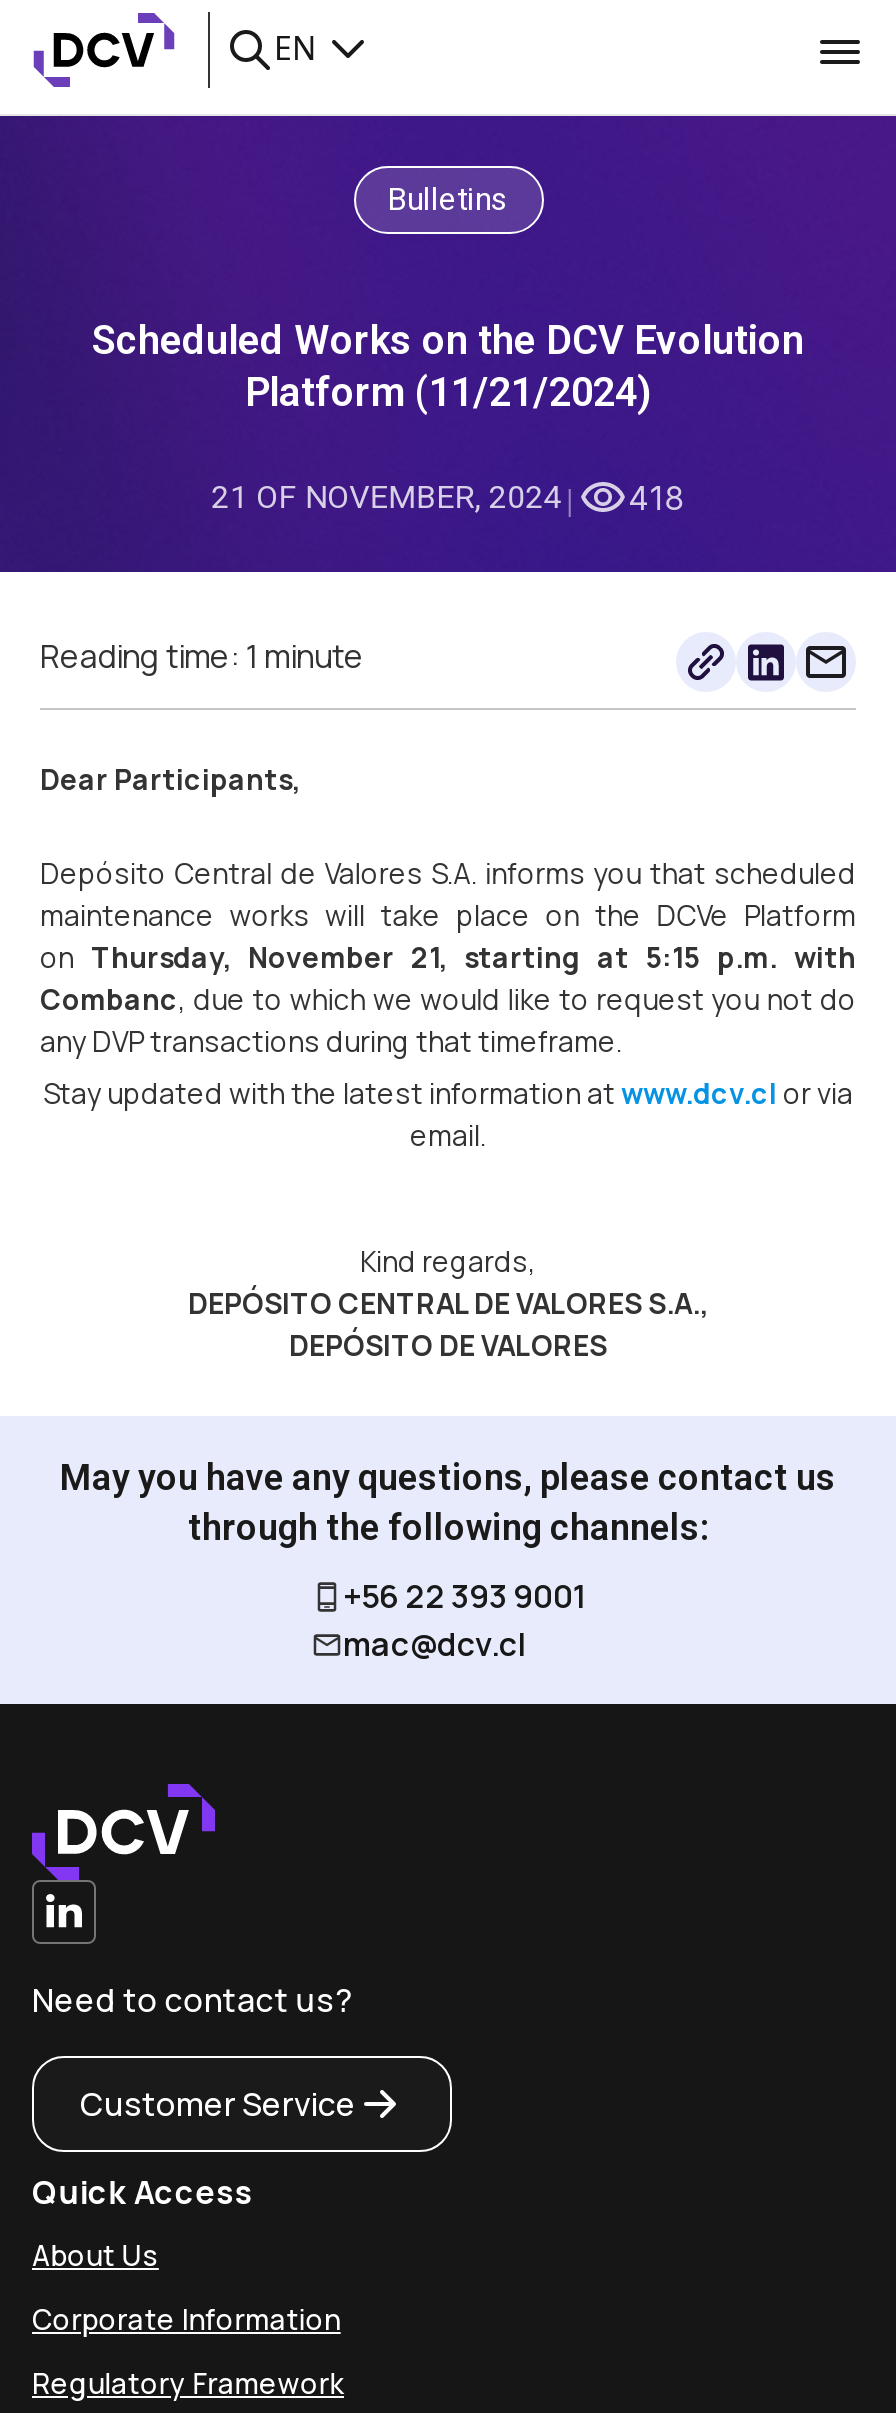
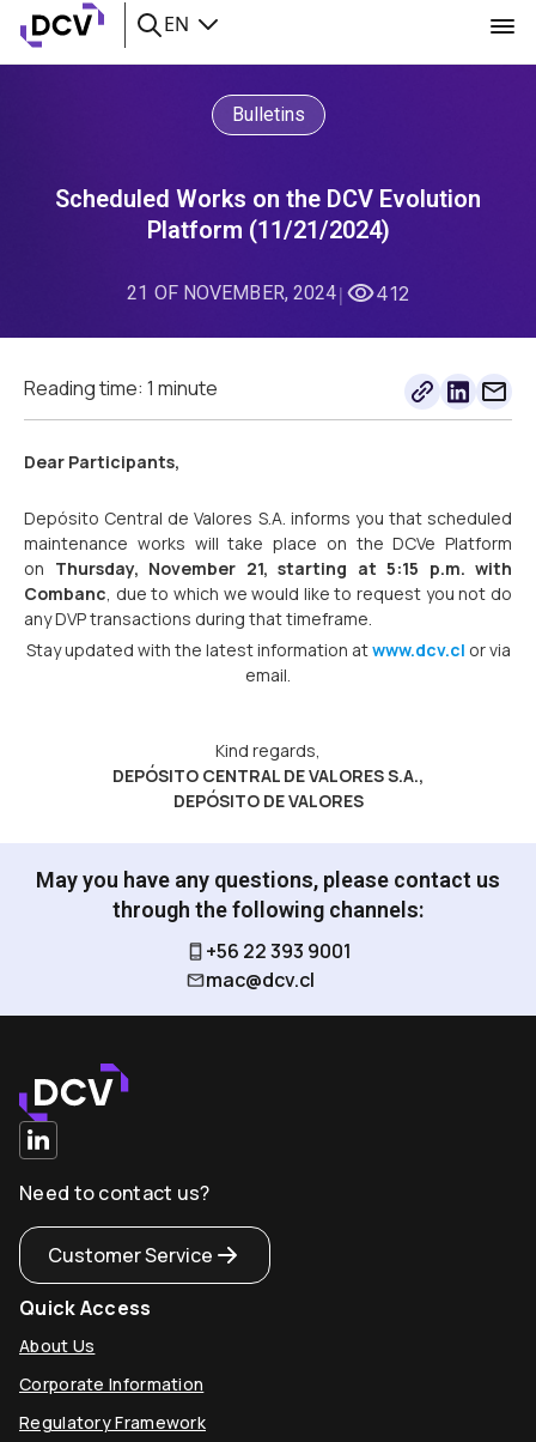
[628,478,685,518] 418 -> [376,281,409,305] 412

